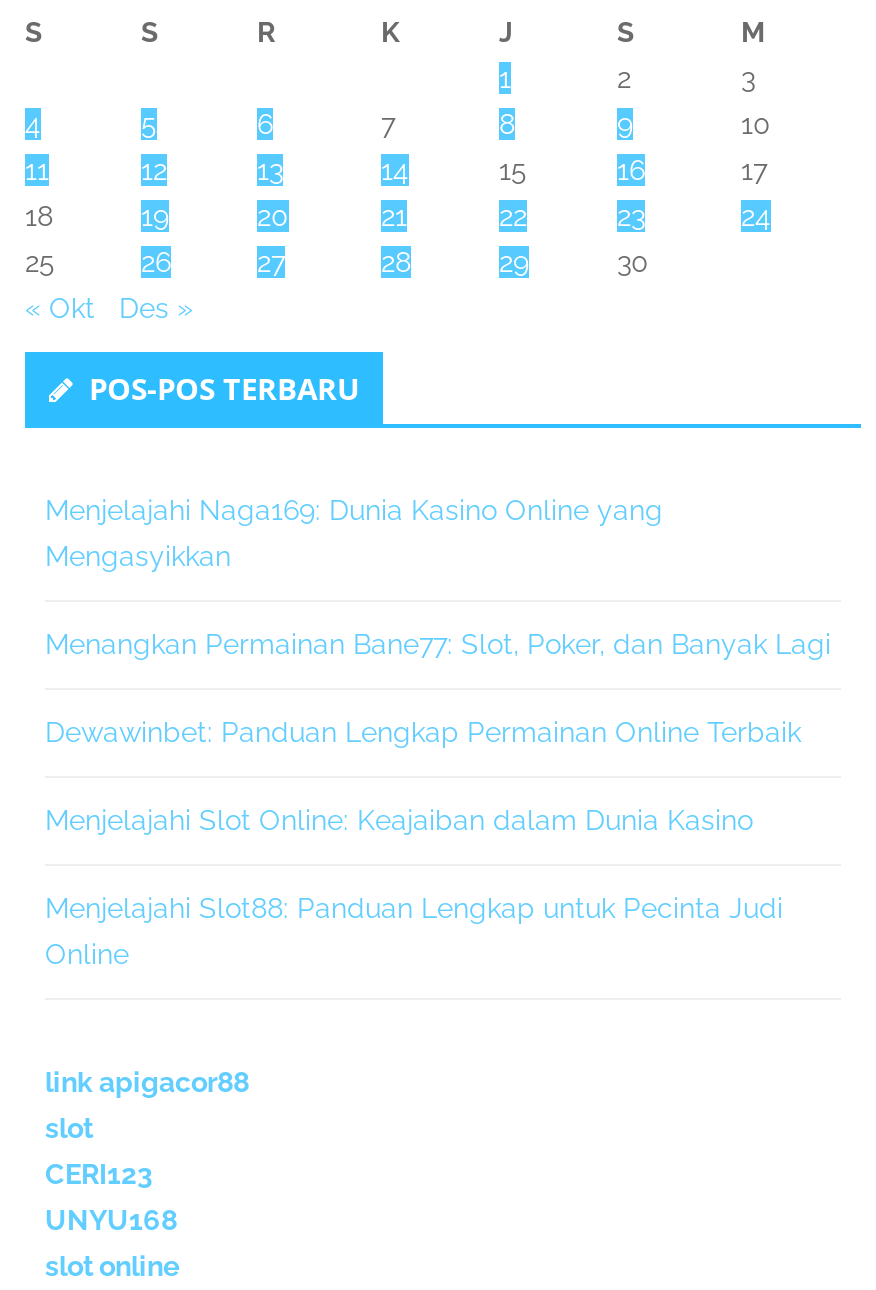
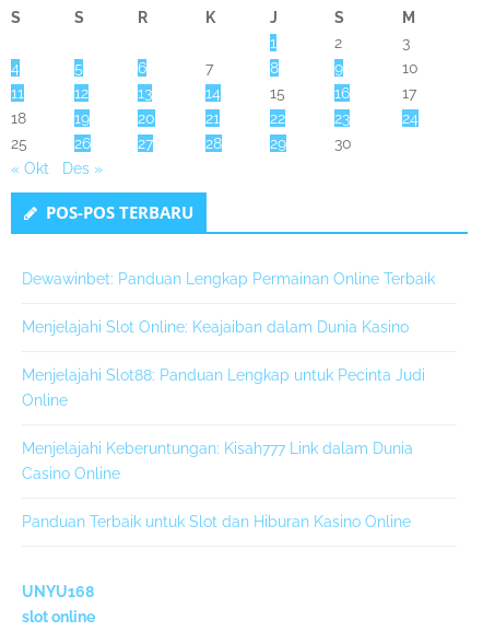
[45,493,831,659] Menjelajahi Naga169: Dunia Kasino Online yang | Mengasyikkan | Menangkan Permainan Bane77: Slot, Poker, dan Banyak Lagi -> none
moved [45,715,801,969] -> [22,270,435,409]: Dewawinbet: Panduan Lengkap Permainan Online Terbaik | Menjelajahi Slot Online: Keajaiban dalam Dunia Kasino | Menjelajahi Slot88: Panduan Lengkap untuk Pecinta Judi | Online
[45,1065,249,1189] link apigacor88 | slot | CERI123 -> [22,439,413,530] Menjelajahi Keberuntungan: Kisah777 Link dalam Dunia | Casino Online | Panduan Terbaik untuk Slot dan Hiburan Kasino Online

